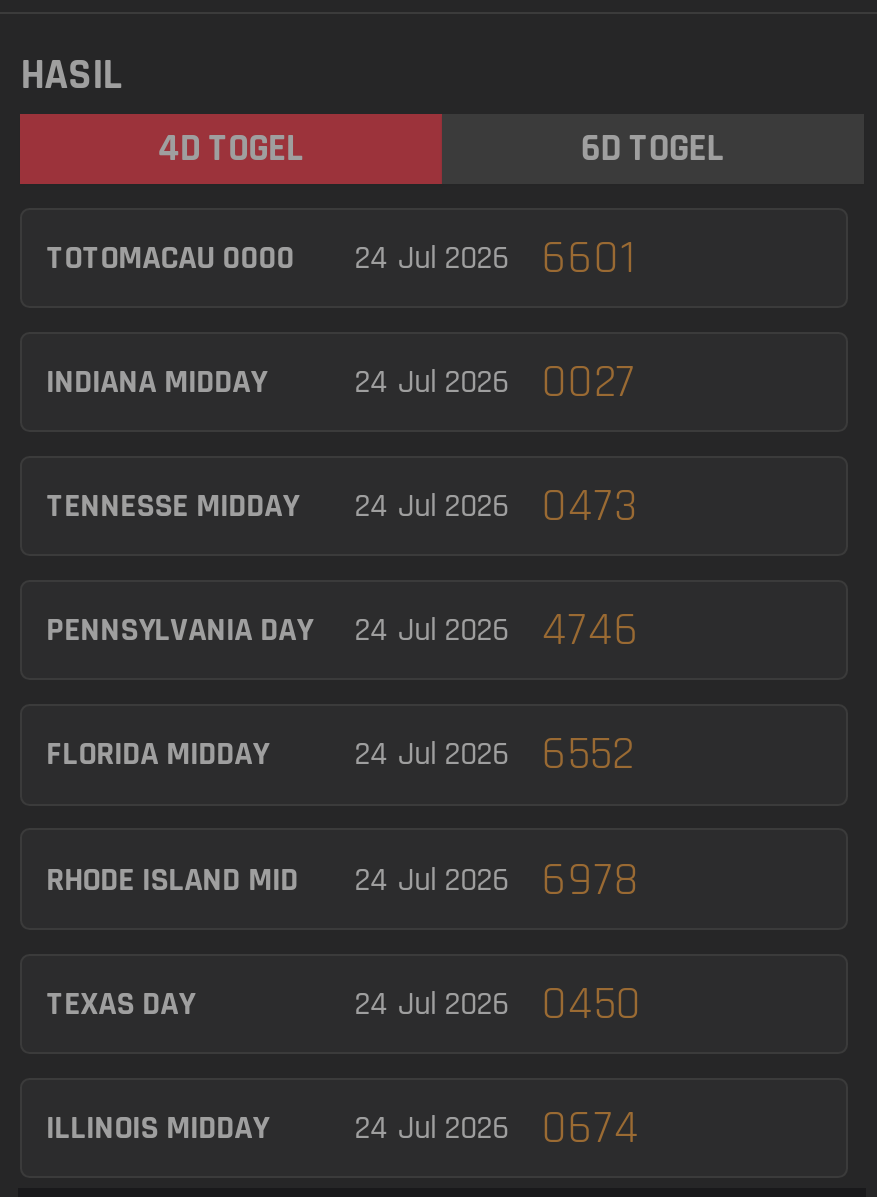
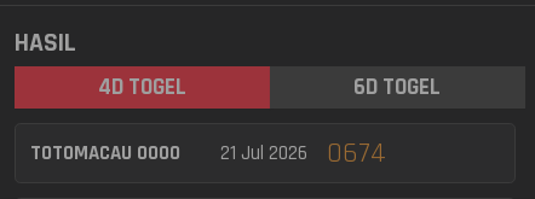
[46,228,642,1149] 24 Jul 2026 | 6601 | INDIANA MIDDAY | 24 Jul 2026 | 0027 | TENNESSE MIDDAY | 24 Jul 2026 | 0473 | PENNSYLVANIA DAY | 24 Jul 2026 | 4746 | FLORIDA MIDDAY | 24 Jul 2026 | 6552 | RHODE ISLAND MID | 24 Jul 2026 | 6978 | TEXAS DAY | 24 Jul 2026 | 0450 | ILLINOIS MIDDAY | 24 Jul 2026 -> [220,140,307,166] 21 Jul 2026

